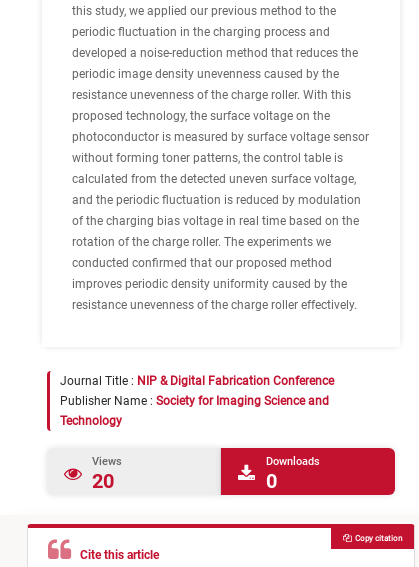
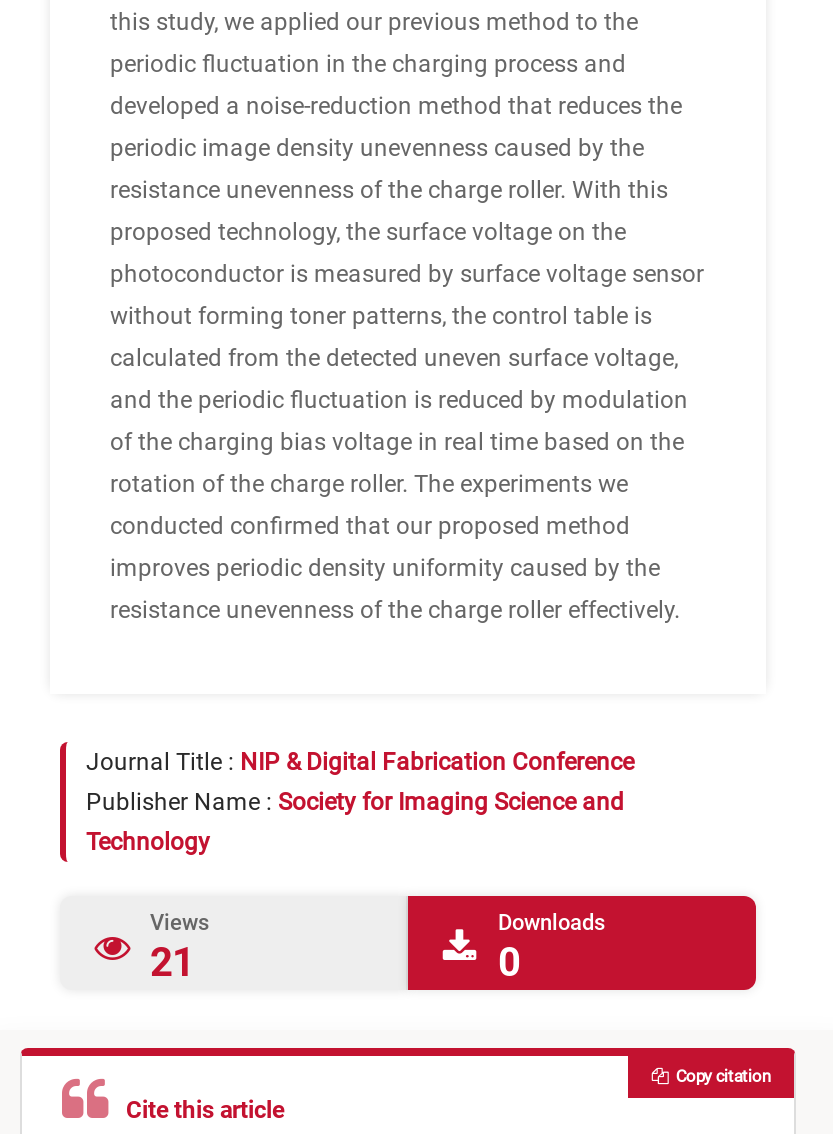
[92,469,114,493] 20 -> [150,938,194,986] 21

